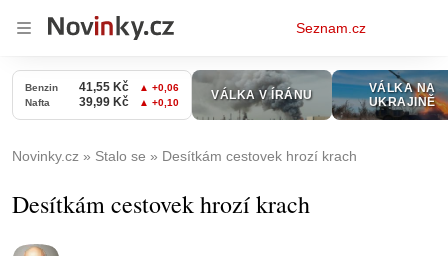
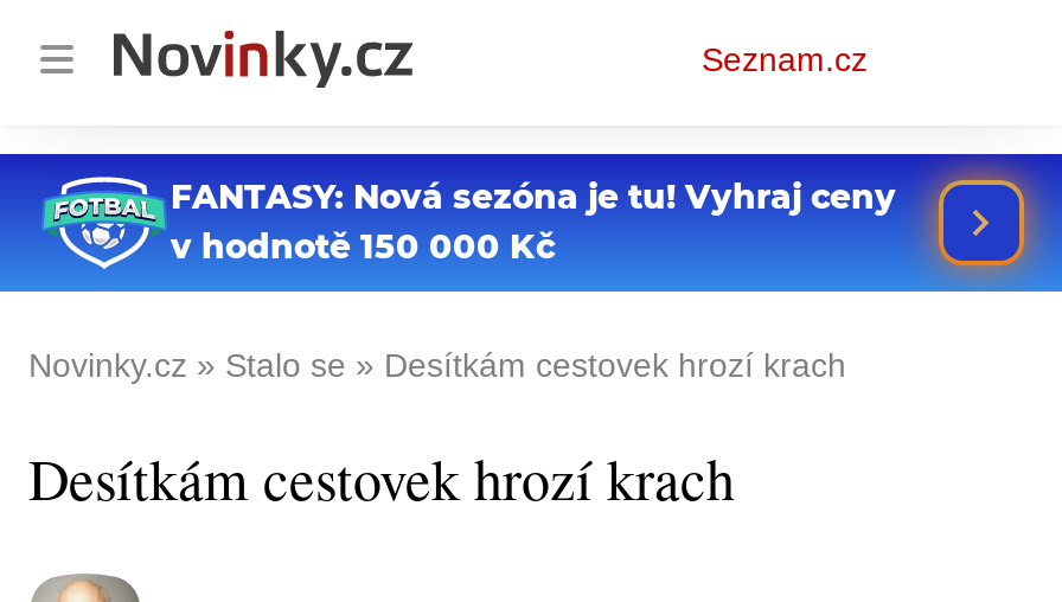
[3,68,445,125] [image] -> [7,152,1055,294] [image]

